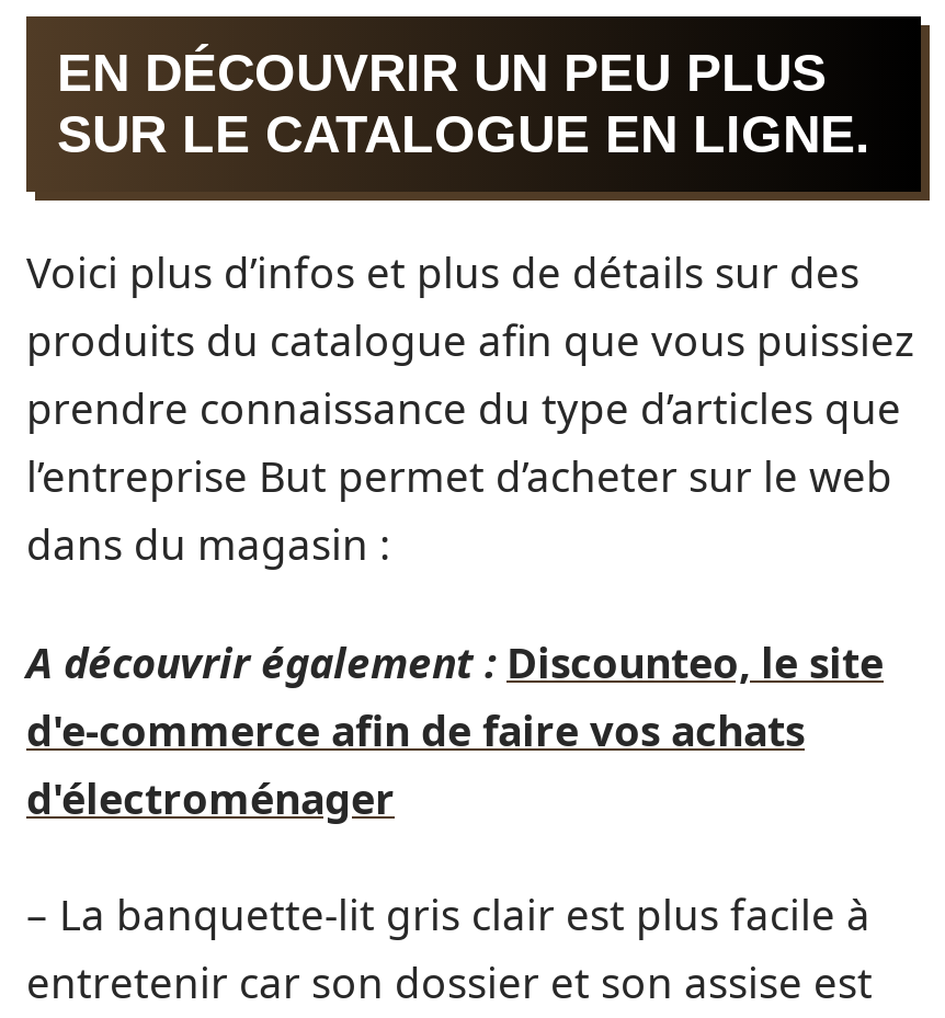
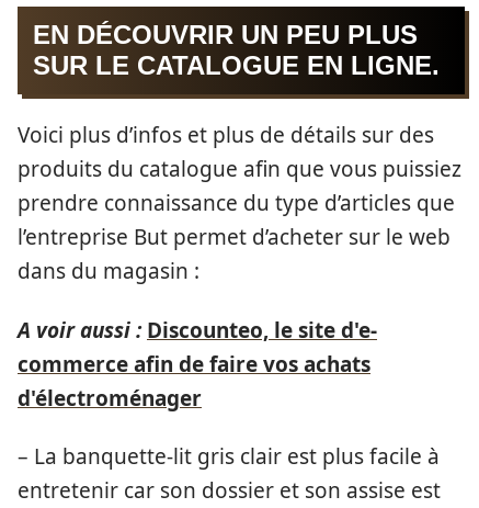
[26,633,884,758] A découvrir également : Discounteo, le site | d'e-commerce afin de faire vos achats -> [18,315,377,378] A voir aussi : Discounteo, le site d'e- | commerce afin de faire vos achats

